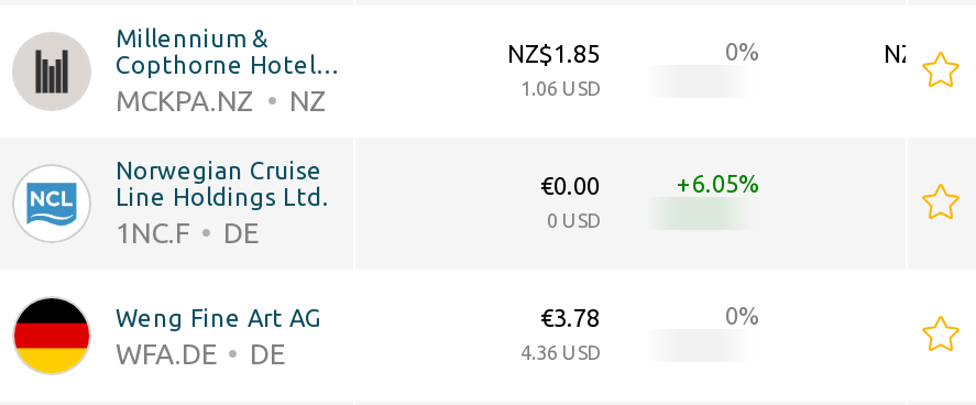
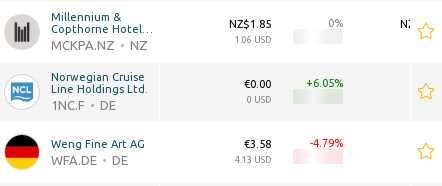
[540,305,600,331] €3.78 -> [244,138,271,150] €3.58
[725,303,738,329] 0 -> [310,137,334,149] -4.79
[520,342,600,364] 4.36 USD -> [235,155,271,165] 4.13 USD

